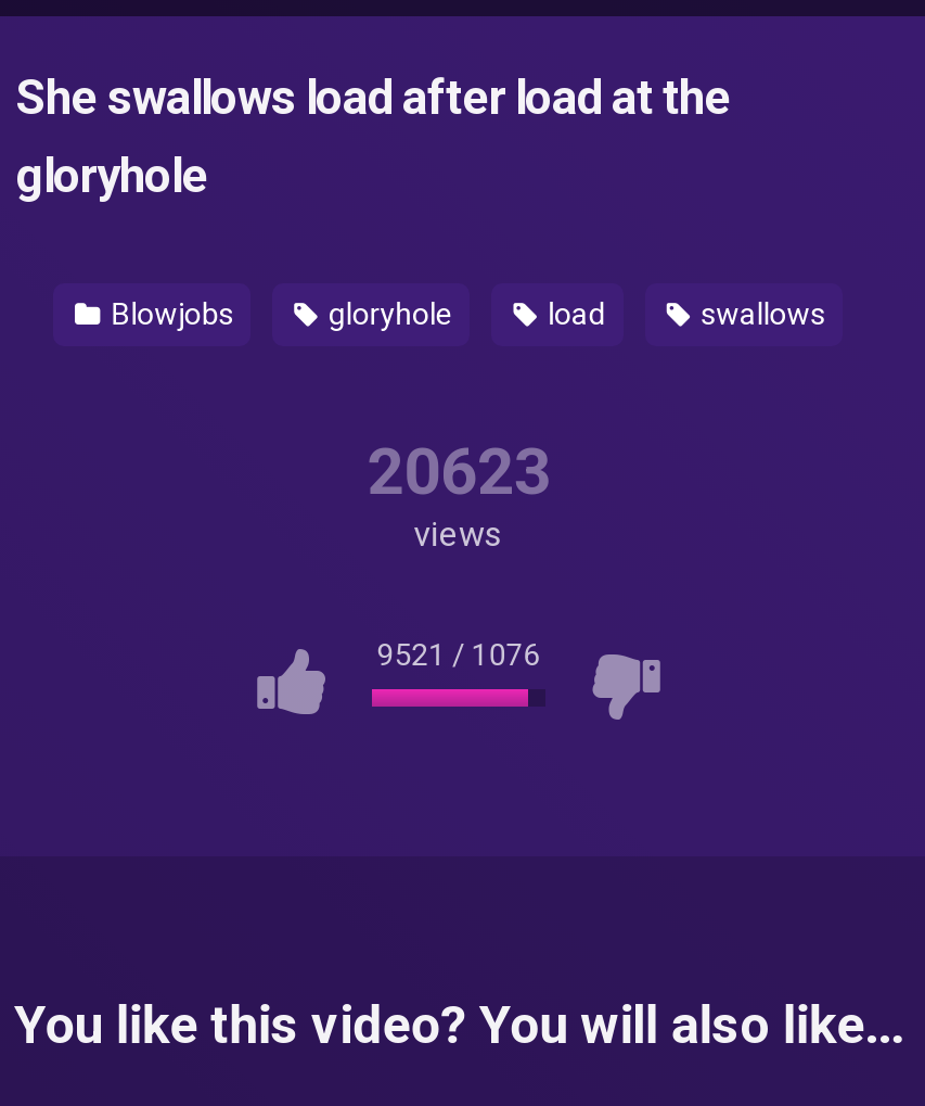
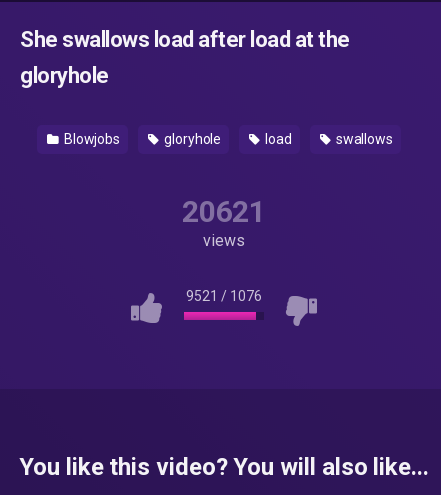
[367,433,550,509] 20623 -> [182,194,266,229] 20621

